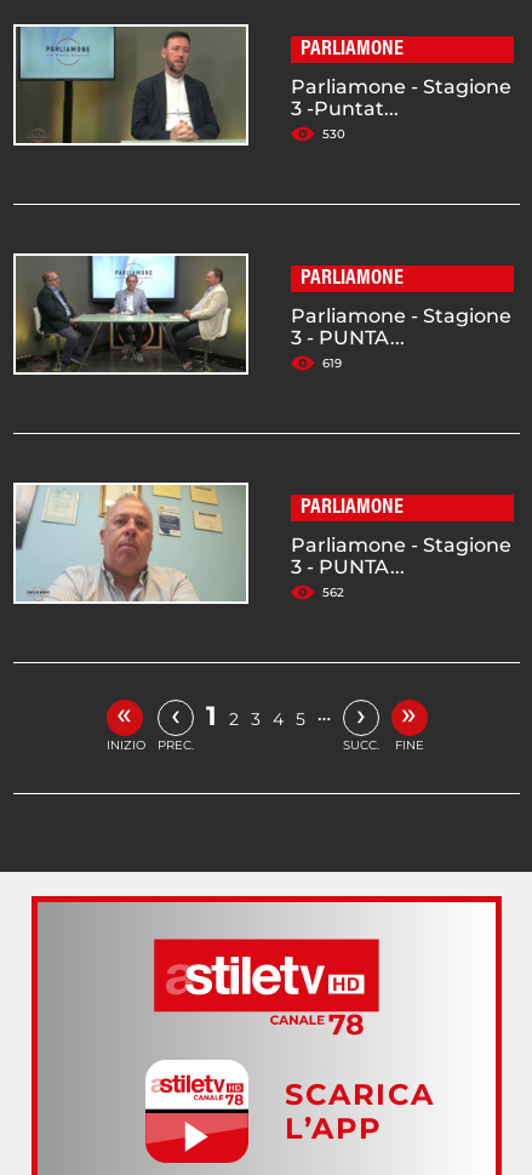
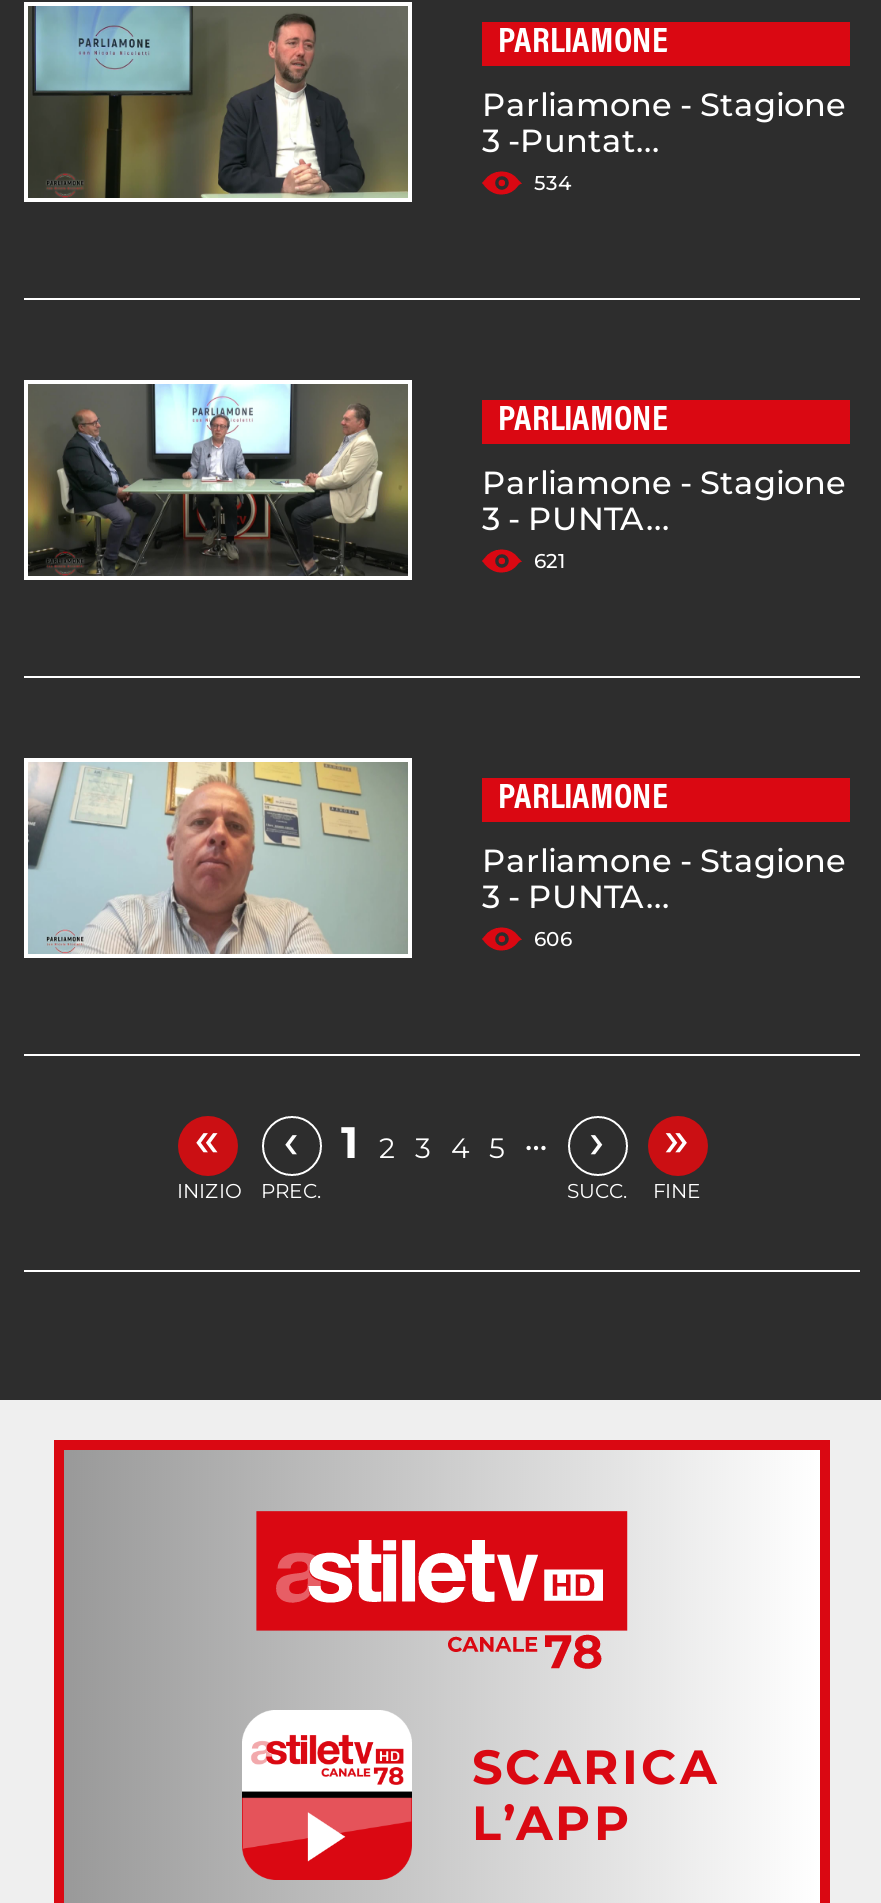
[315,126,345,142] 530 -> [522,170,572,196] 534
[315,355,342,371] 619 -> [522,548,566,574] 621
[315,585,344,600] 562 -> [522,926,572,952] 606

